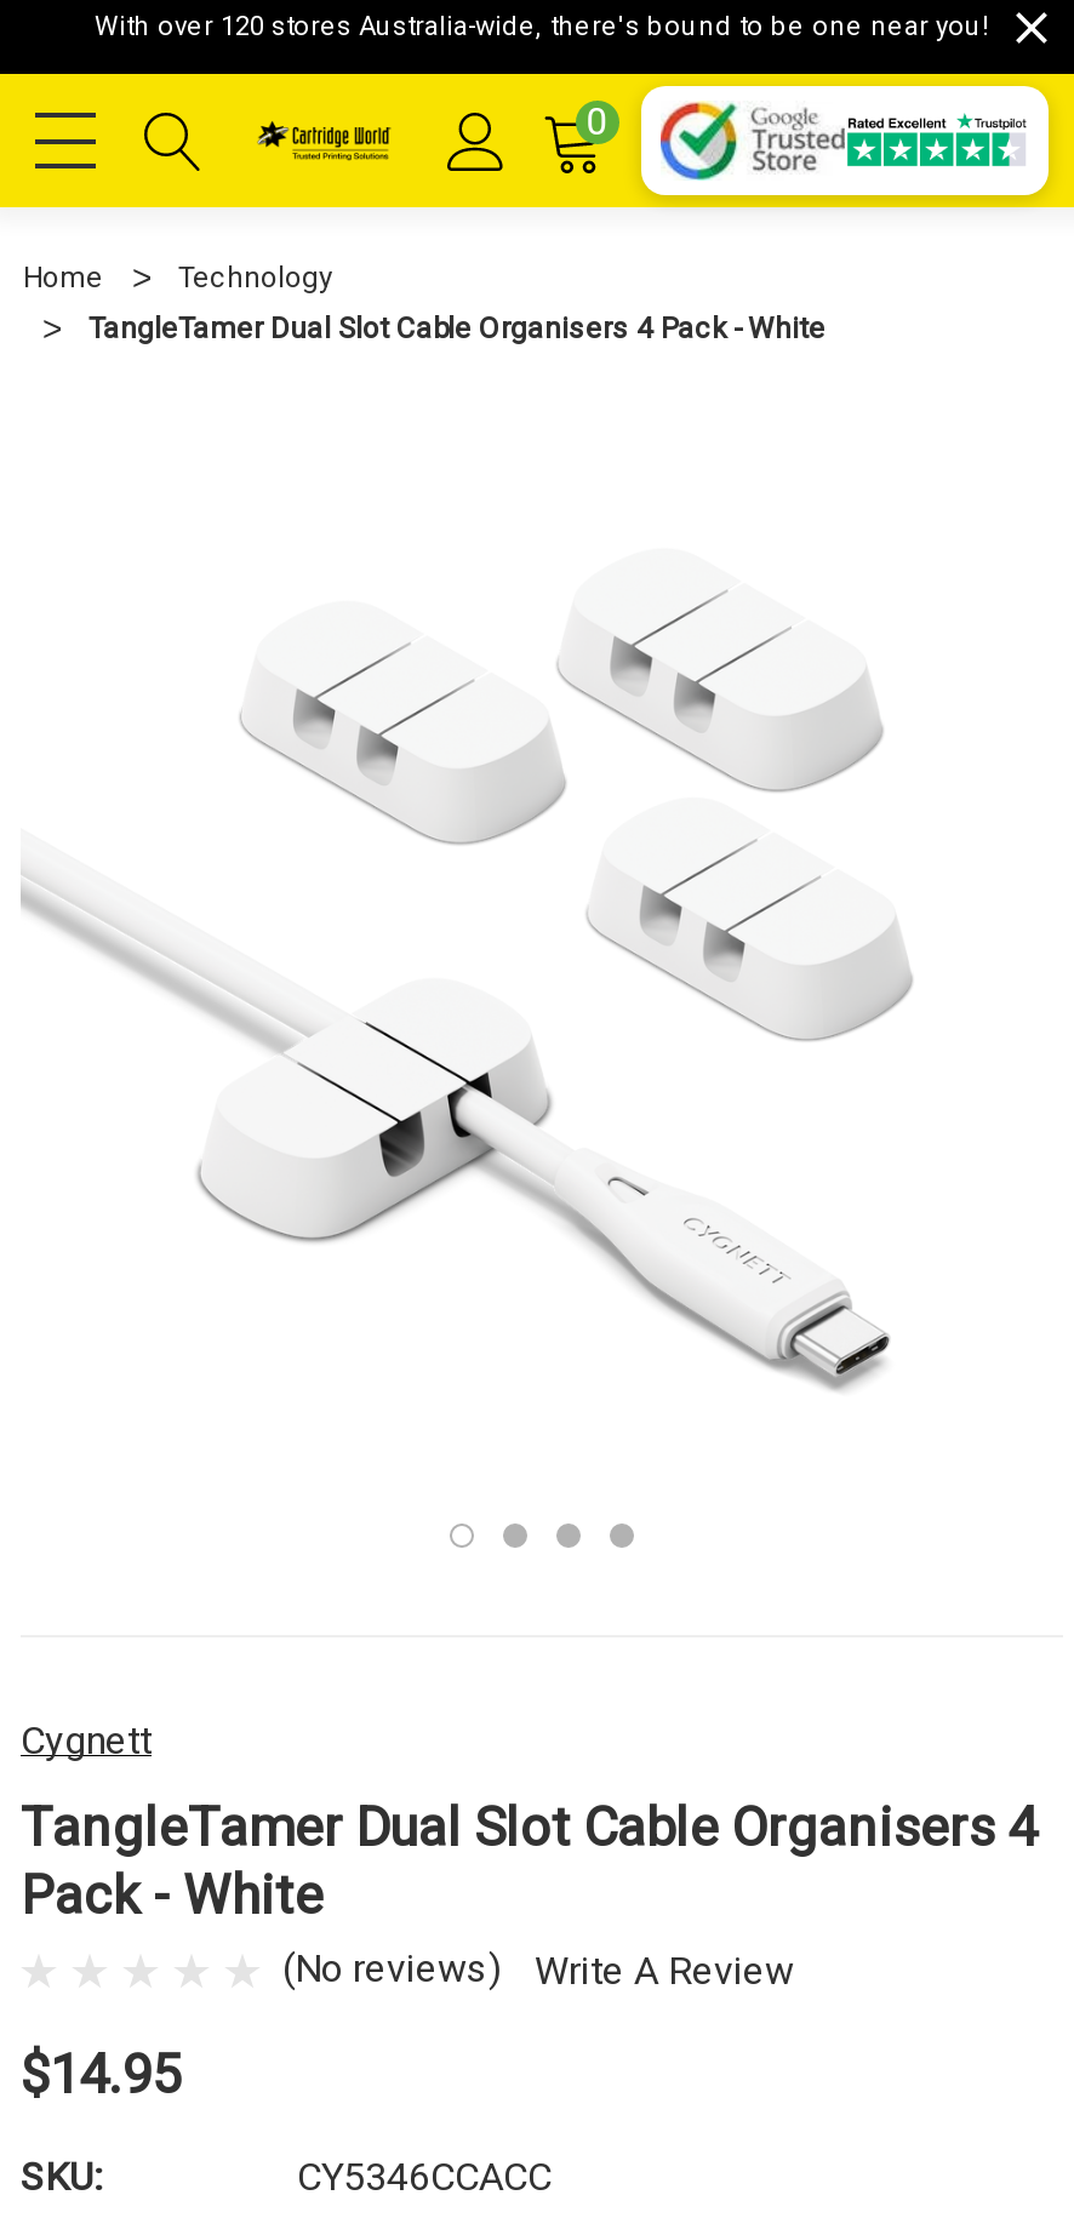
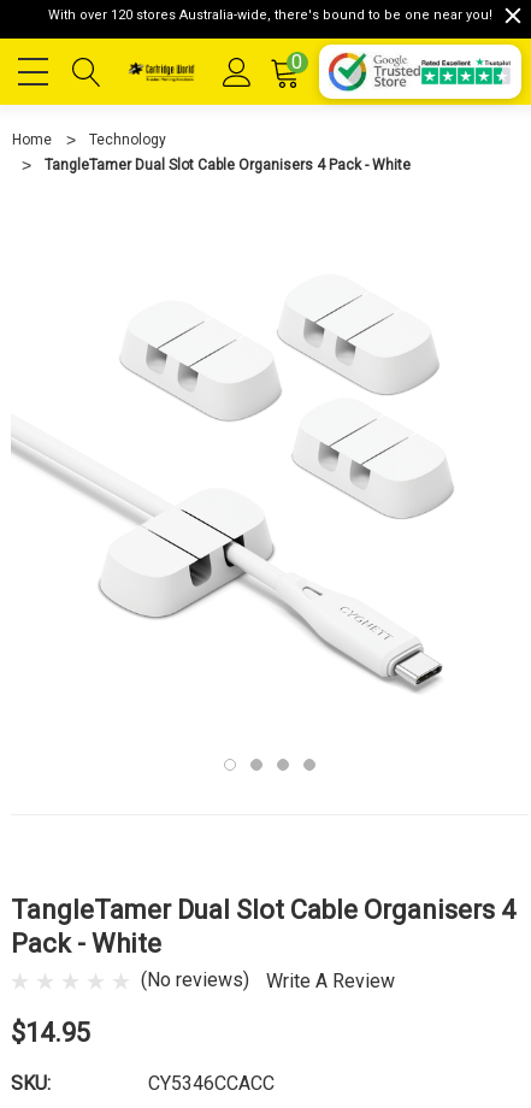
[21,1718,152,1764] Cygnett -> none

